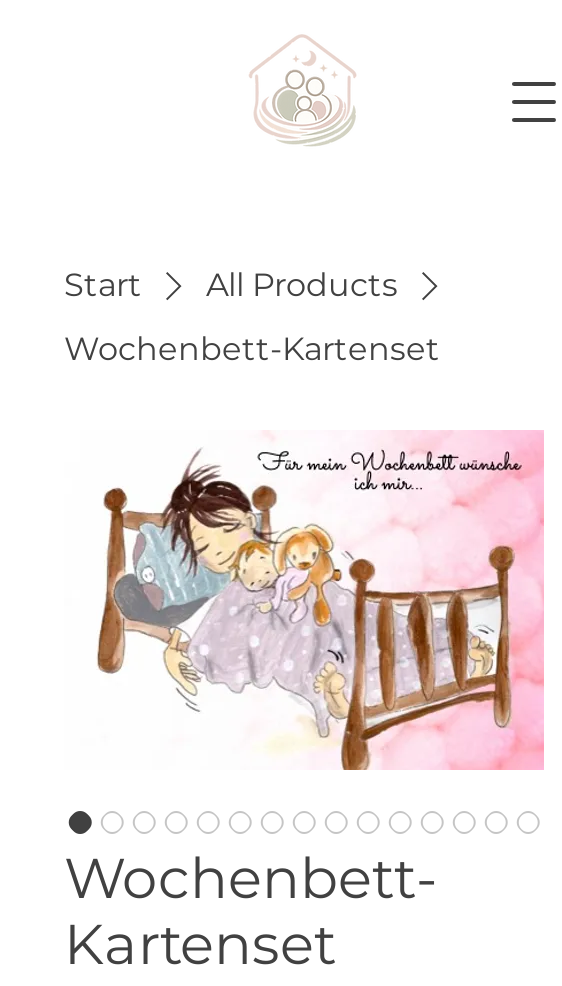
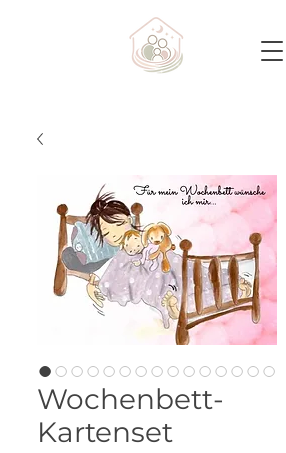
[64,266,440,368] Start | All Products | Wochenbett-Kartenset -> none

